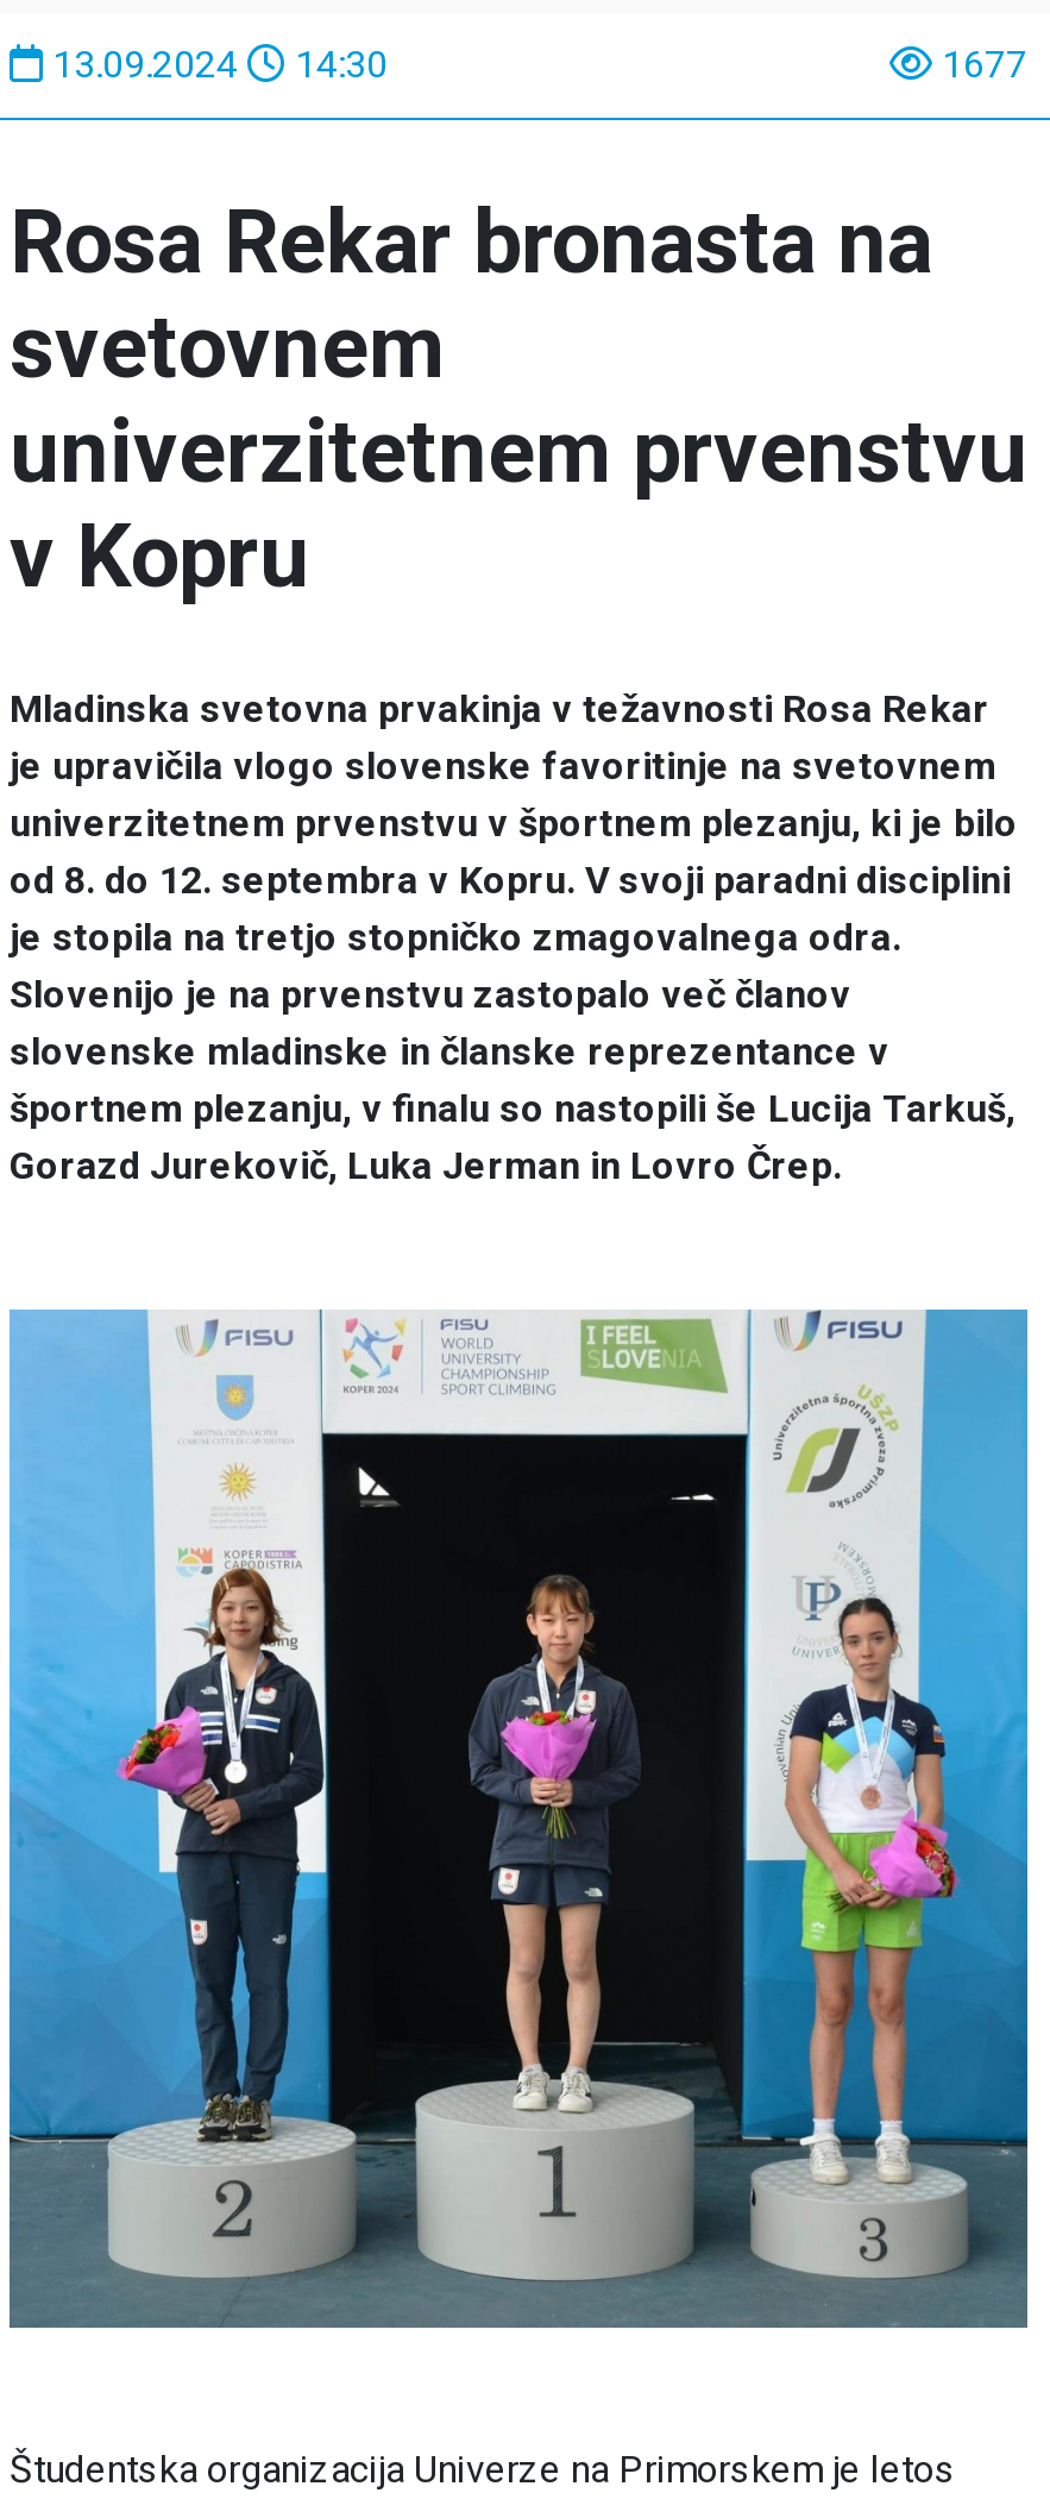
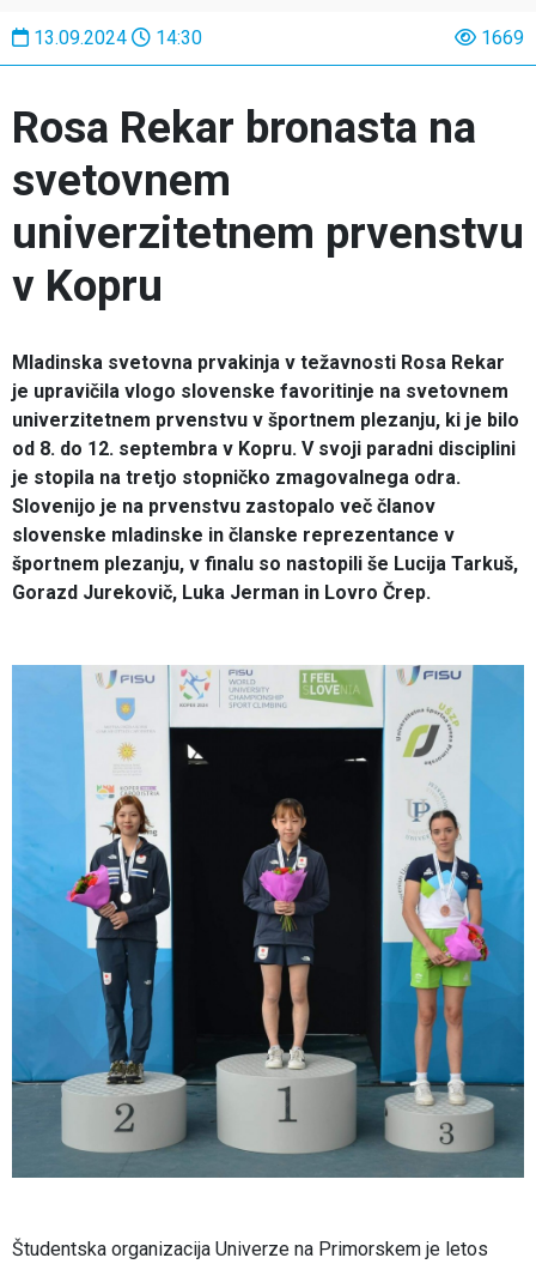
[932,42,1027,87] 1677 -> [476,26,524,49] 1669

